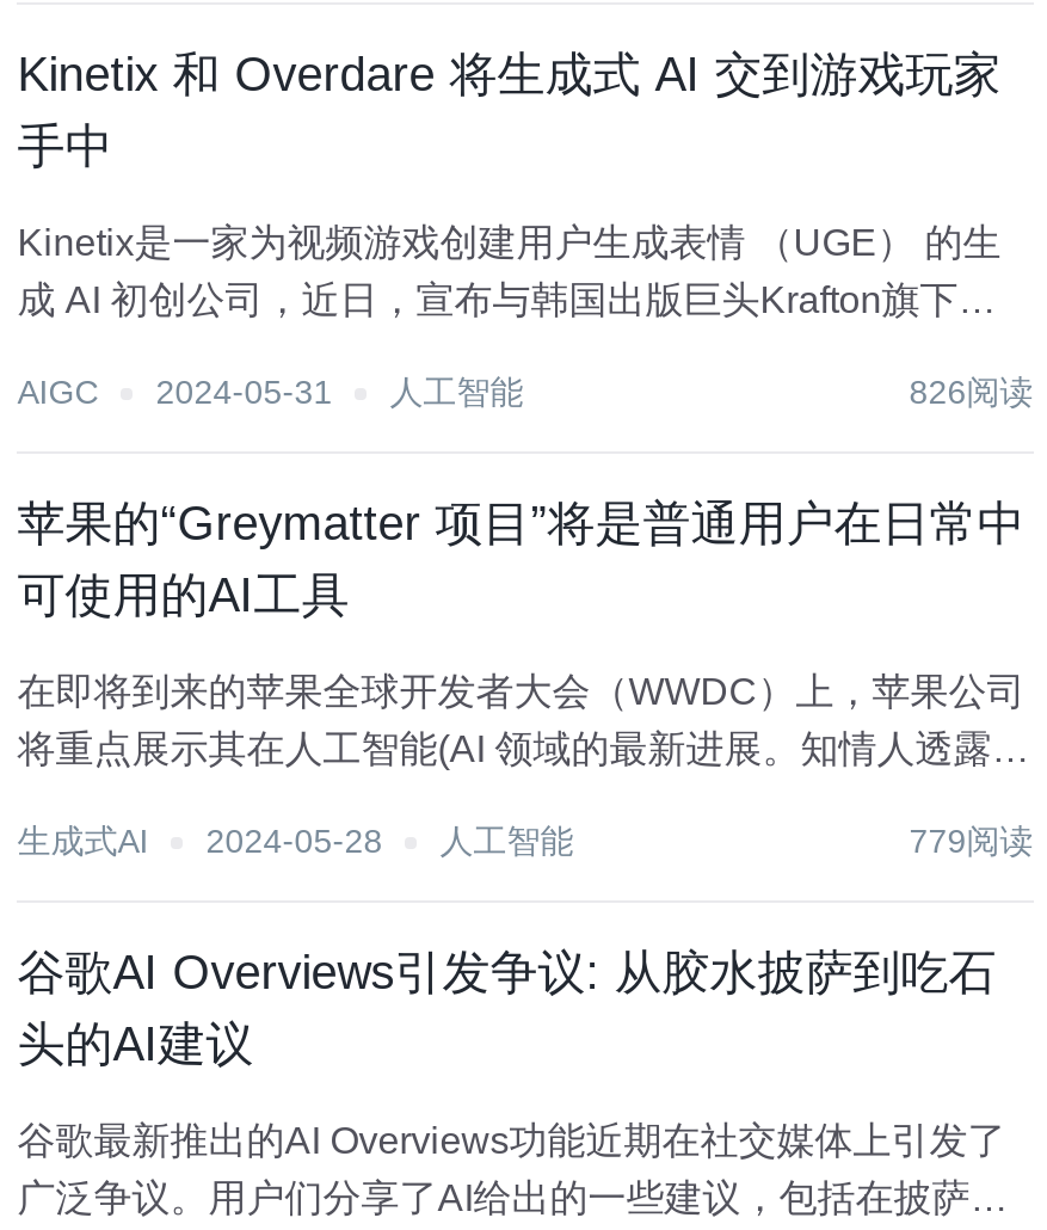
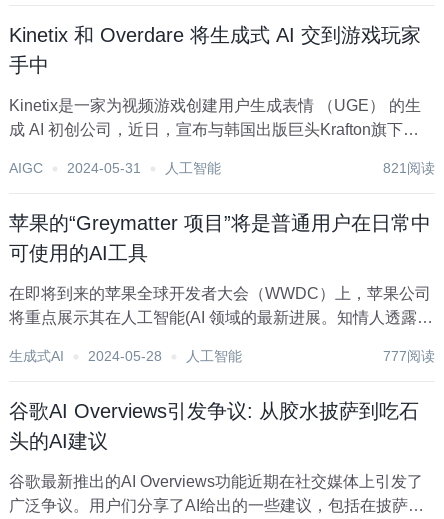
[909,373,1033,411] 826阅读 -> [383,160,435,176] 821阅读
[909,822,1033,860] 779阅读 -> [383,348,435,364] 777阅读

